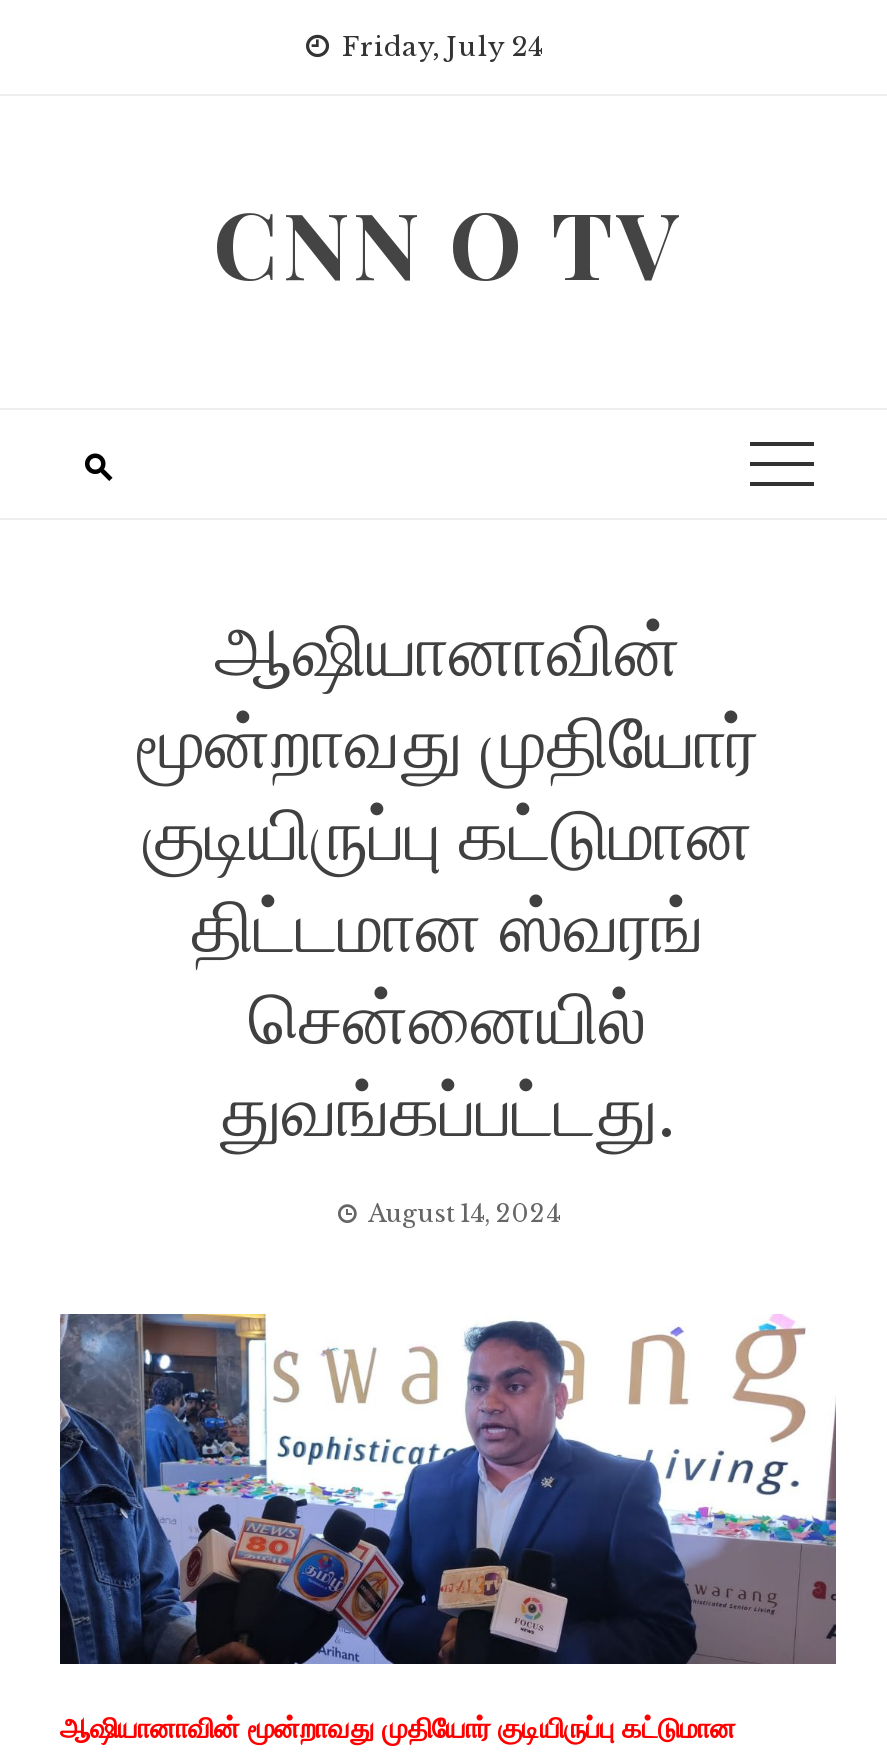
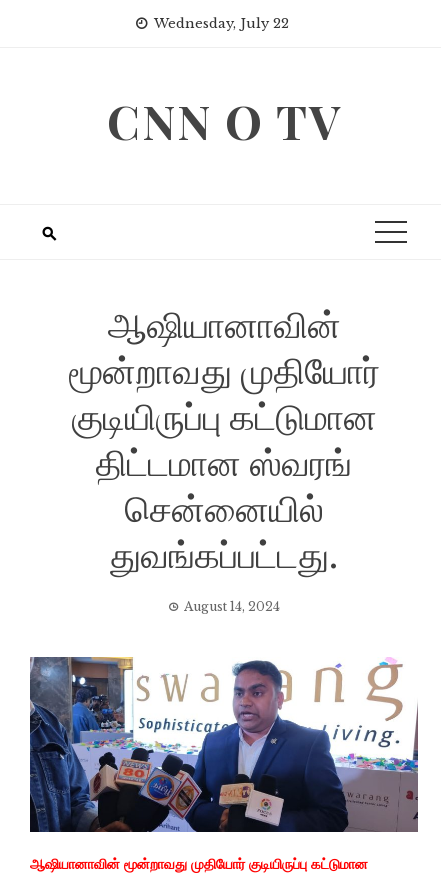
[342,30,542,64] Friday, July 24 -> [153,15,288,32] Wednesday, July 22

